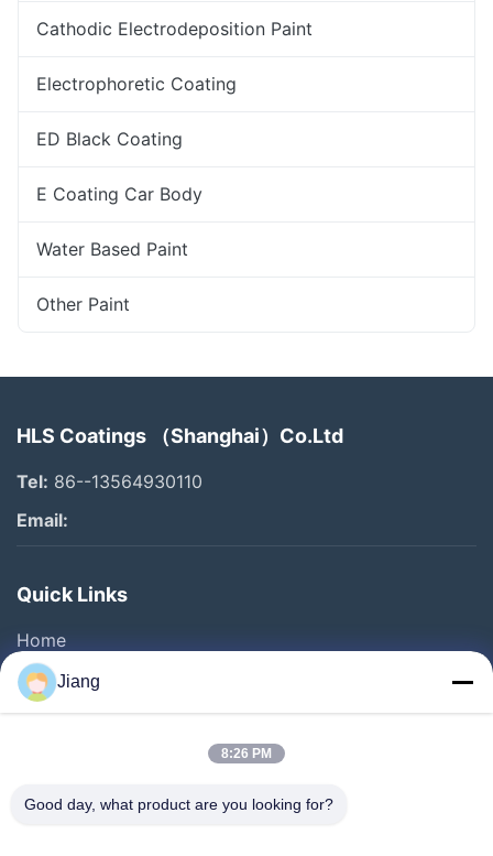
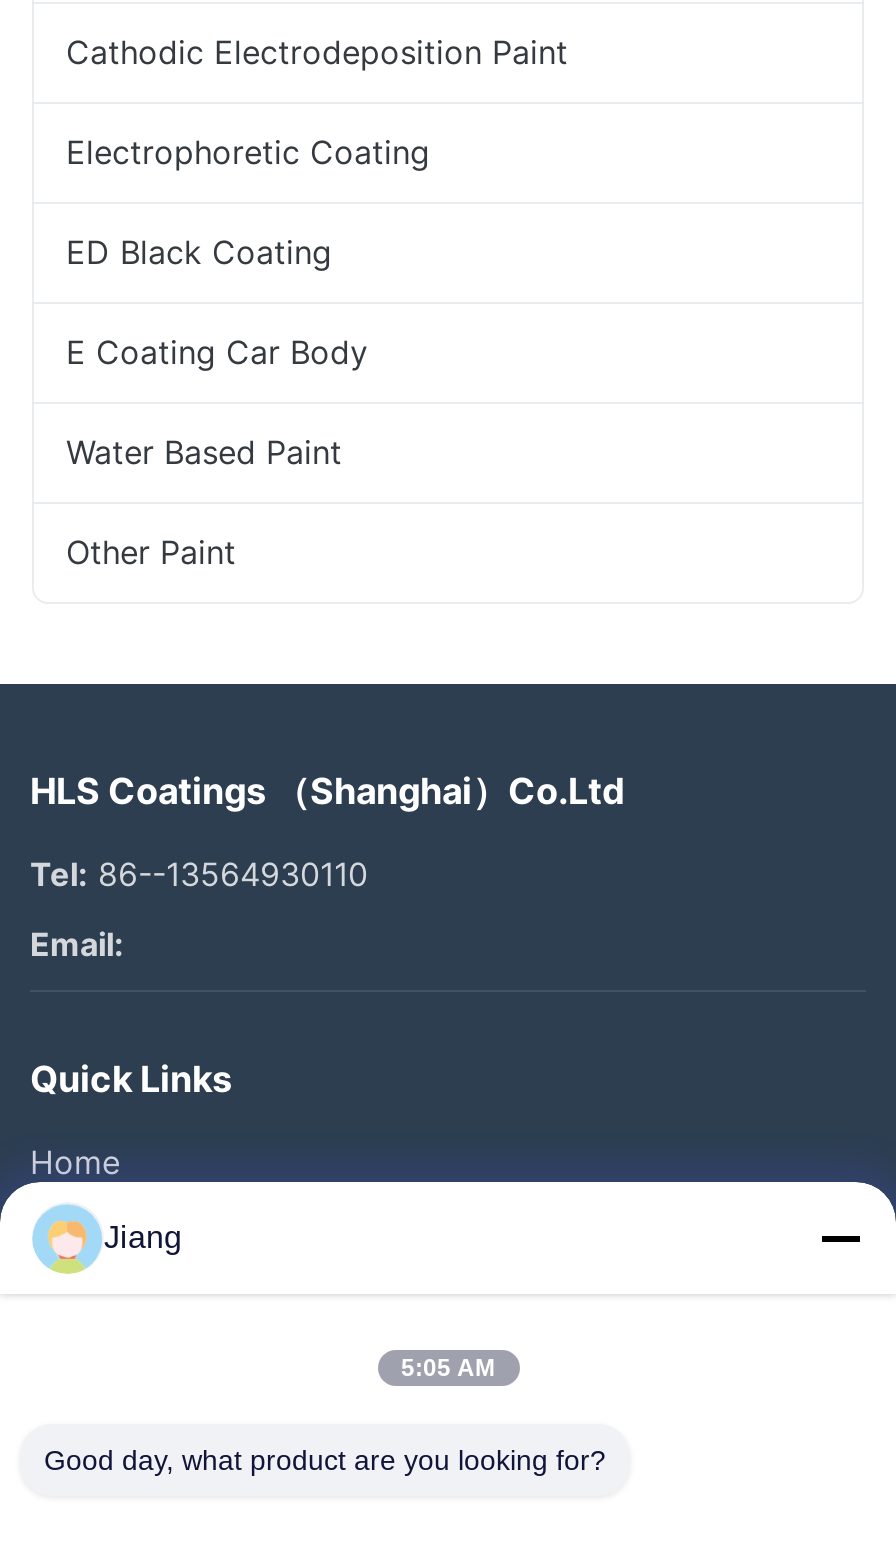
[221,746,272,761] 8:26 PM -> [401,1354,495,1382] 5:05 AM

